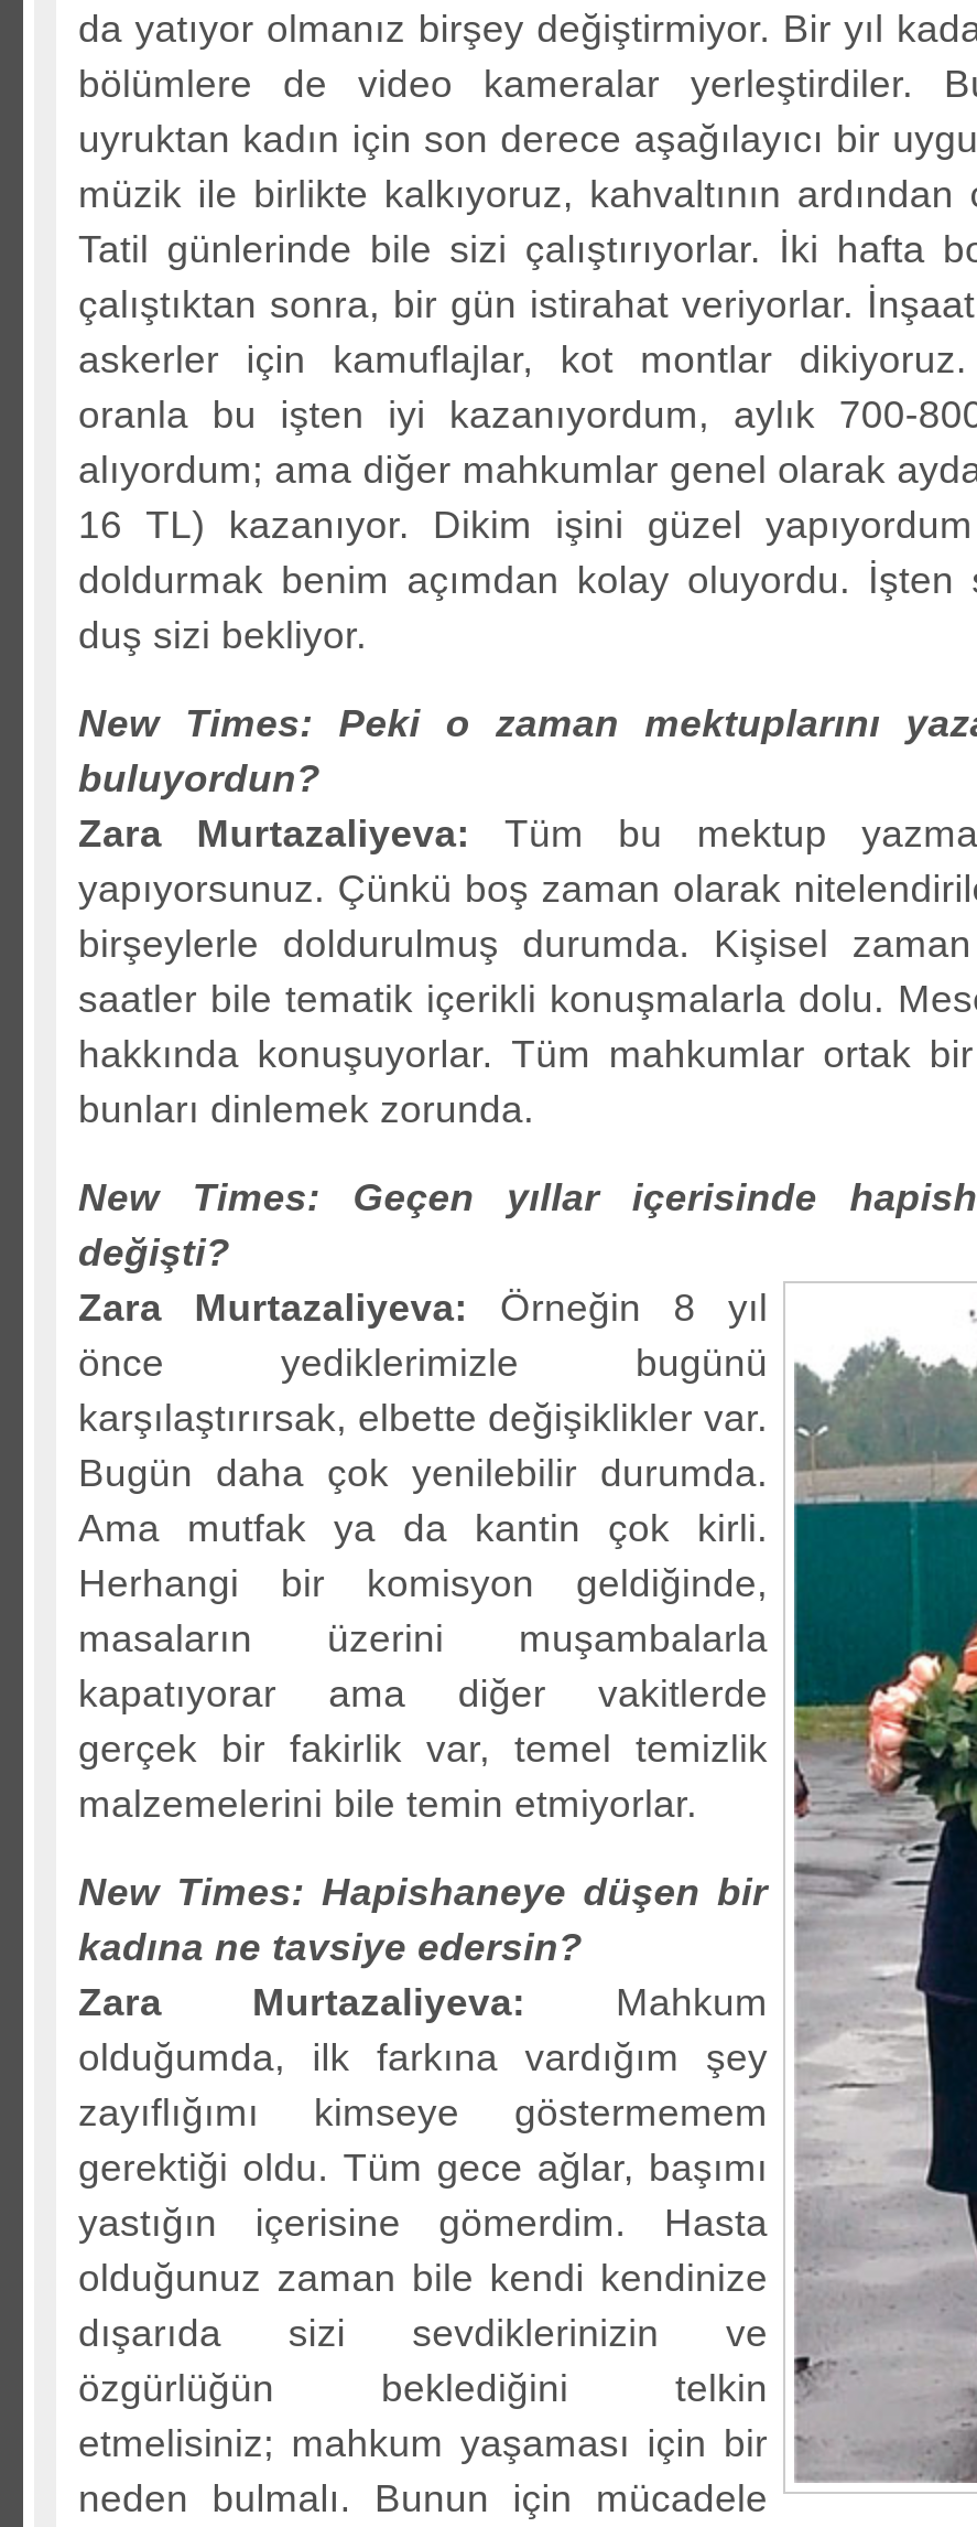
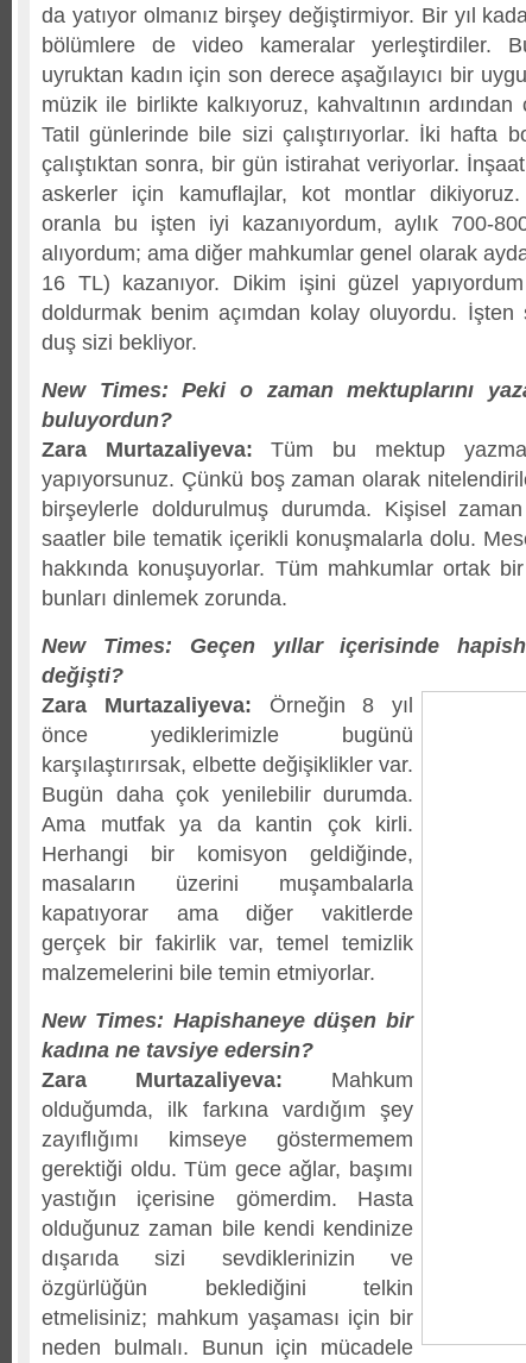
[792,1310,970,2485] [image] -> none

